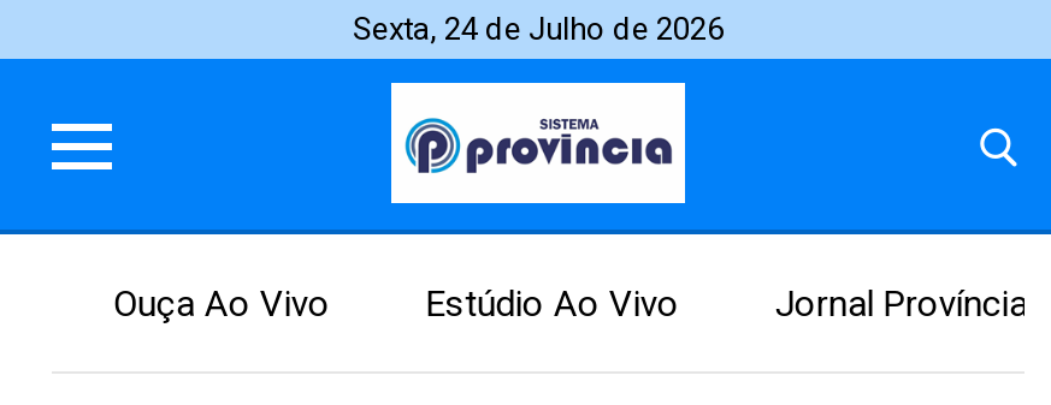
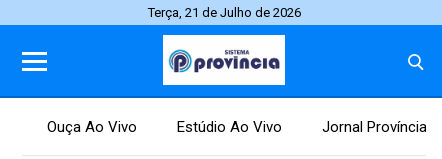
[353,11,724,47] Sexta, 24 de Julho de 2026 -> [147,5,300,20] Terça, 21 de Julho de 2026

